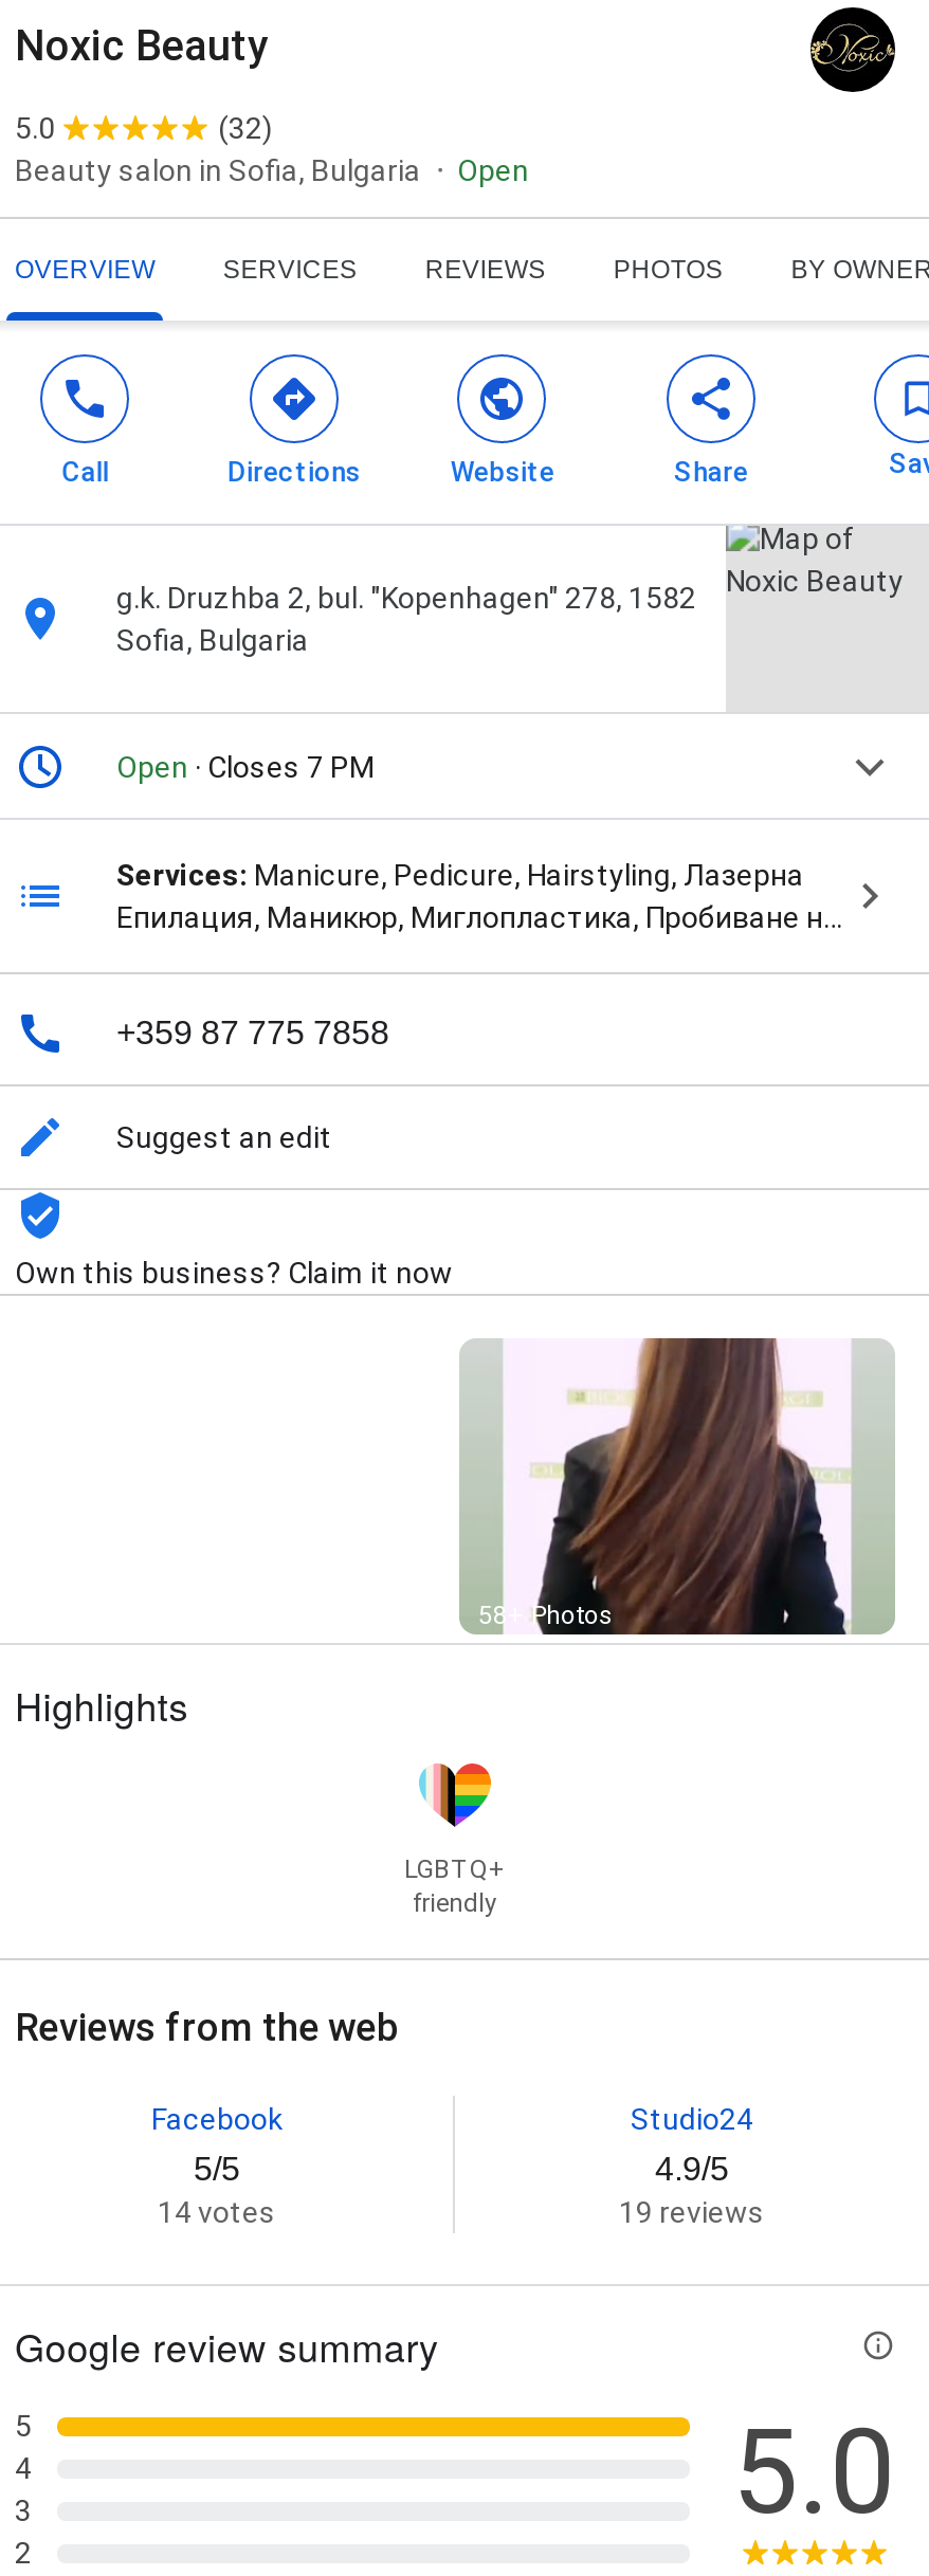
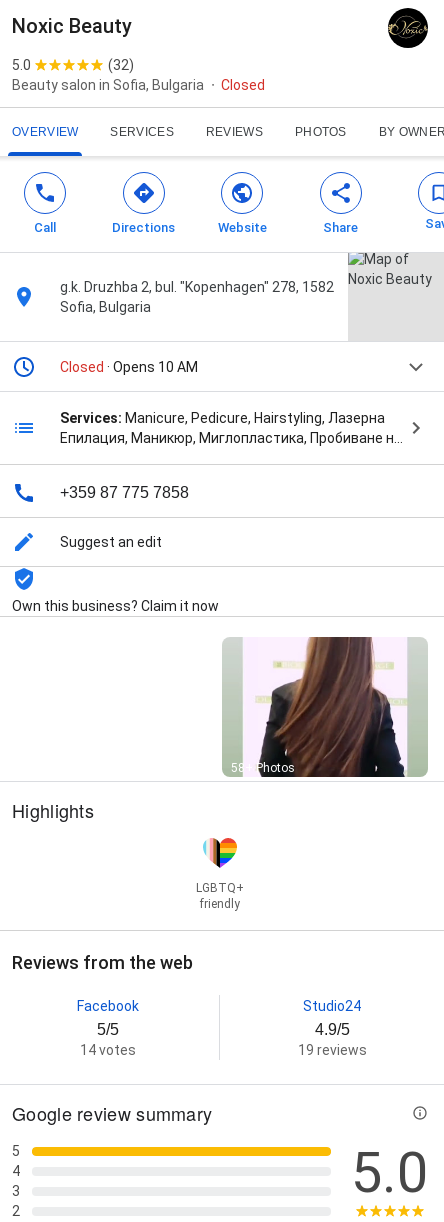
[457,154,529,188] Open -> [221,77,265,93] Closed
[116,750,375,784] Open · Closes 7 PM -> [60,359,198,375] Closed · Opens 10 AM

